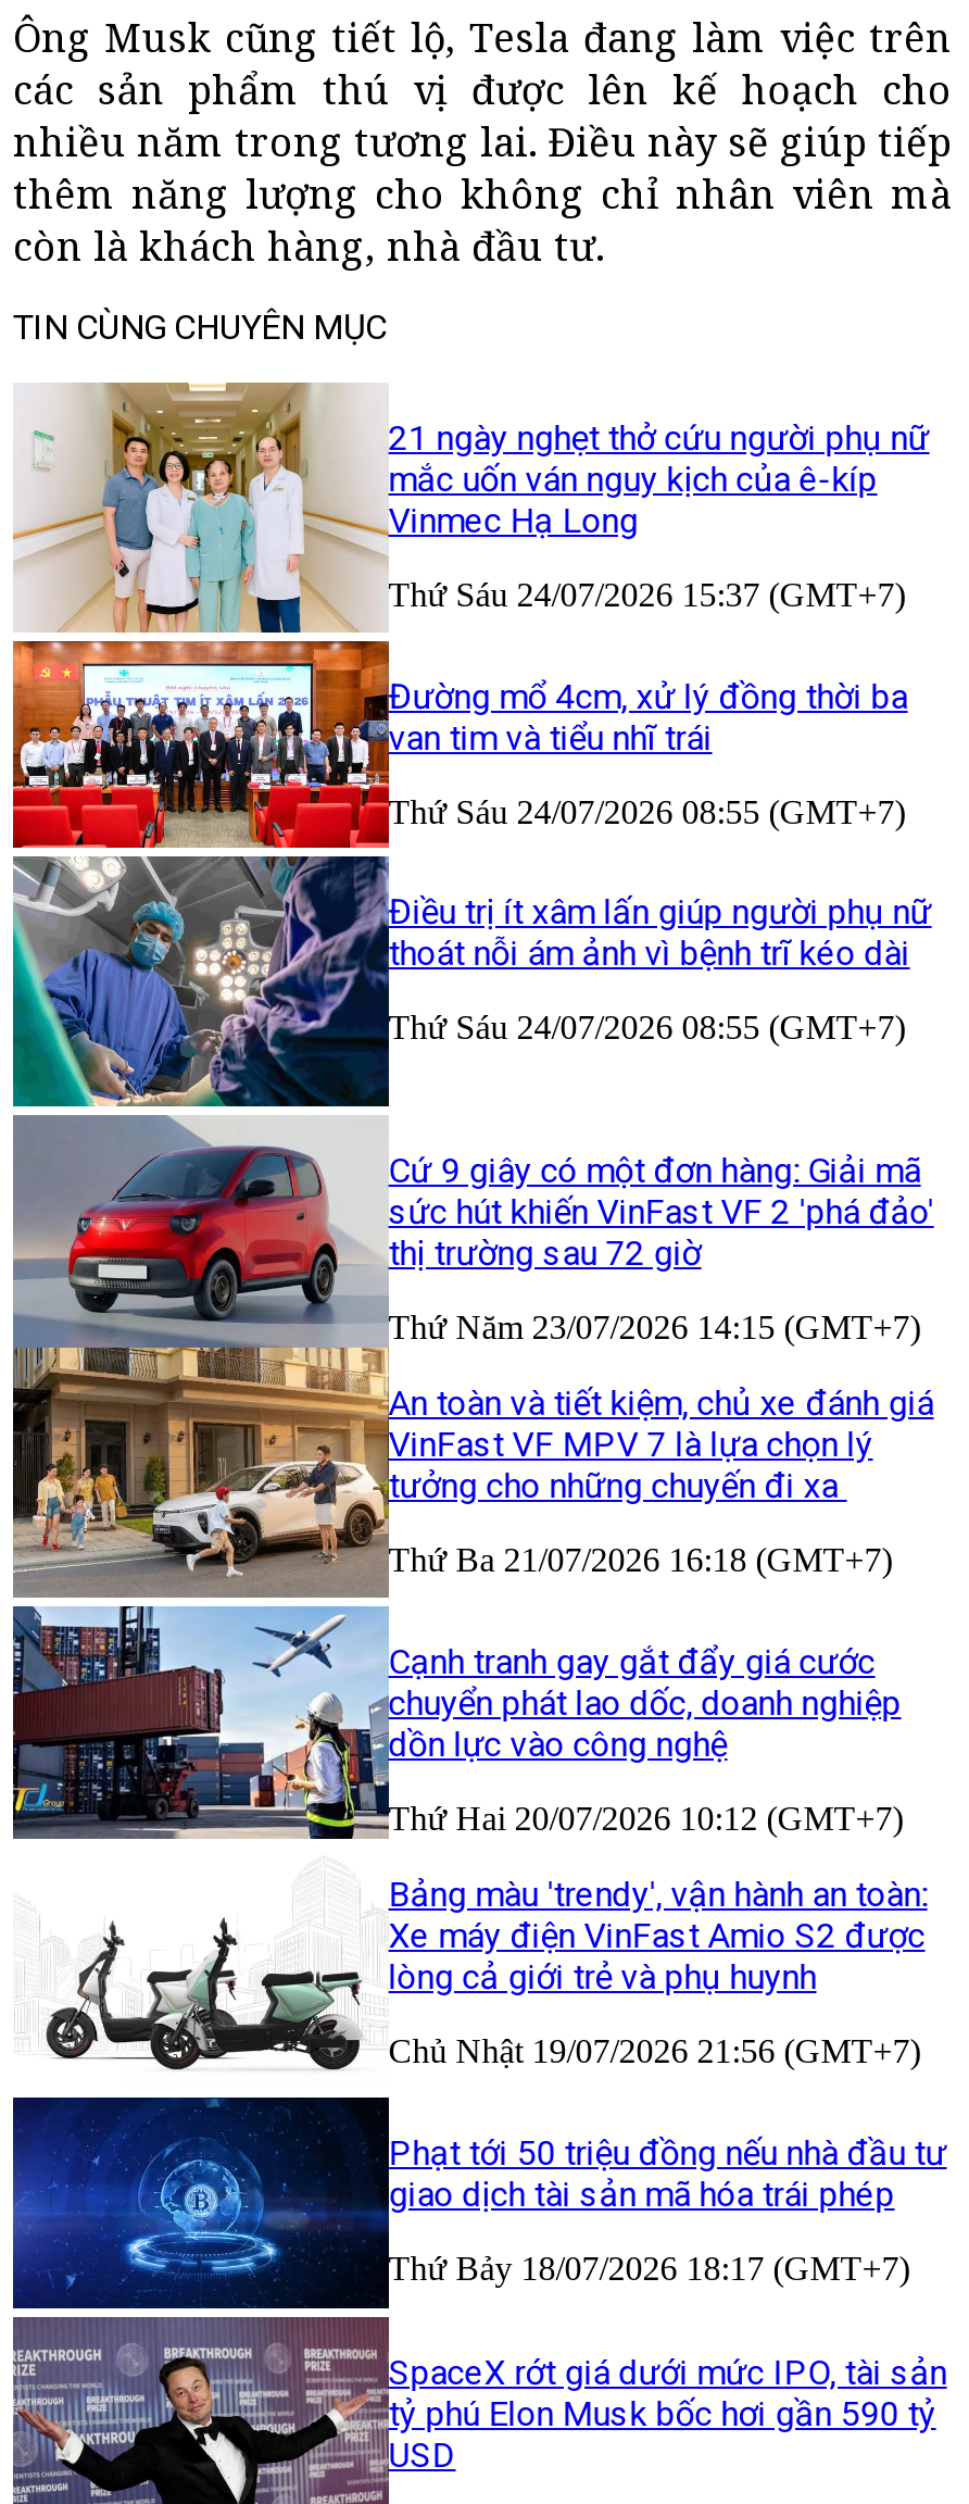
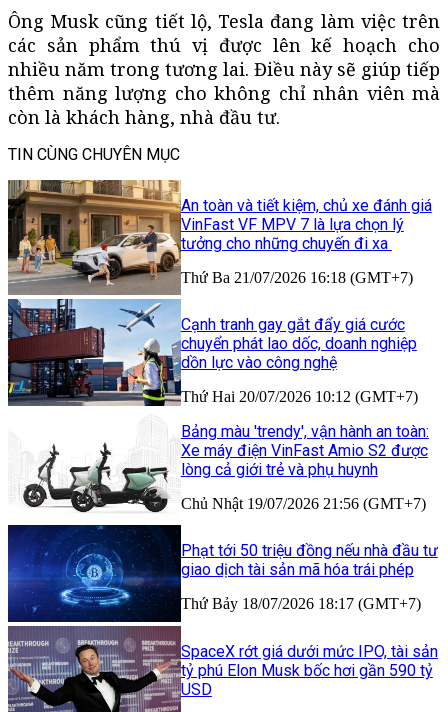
[11,383,932,1350] [image] | 21 ngày nghẹt thở cứu người phụ nữ | mắc uốn ván nguy kịch của ê-kíp | Vinmec Hạ Long | Thứ Sáu 24/07/2026 15:37 (GMT+7) | Đường mổ 4cm, xử lý đồng thời ba | van tim và tiểu nhĩ trái | Thứ Sáu 24/07/2026 08:55 (GMT+7) | Điều trị ít xâm lấn giúp người phụ nữ | thoát nỗi ám ảnh vì bệnh trĩ kéo dài | Thứ Sáu 24/07/2026 08:55 (GMT+7) -> none
[388,1150,934,1345] Cứ 9 giây có một đơn hàng: Giải mã | sức hút khiến VinFast VF 2 'phá đảo' | thị trường sau 72 giờ | Thứ Năm 23/07/2026 14:15 (GMT+7) -> none

